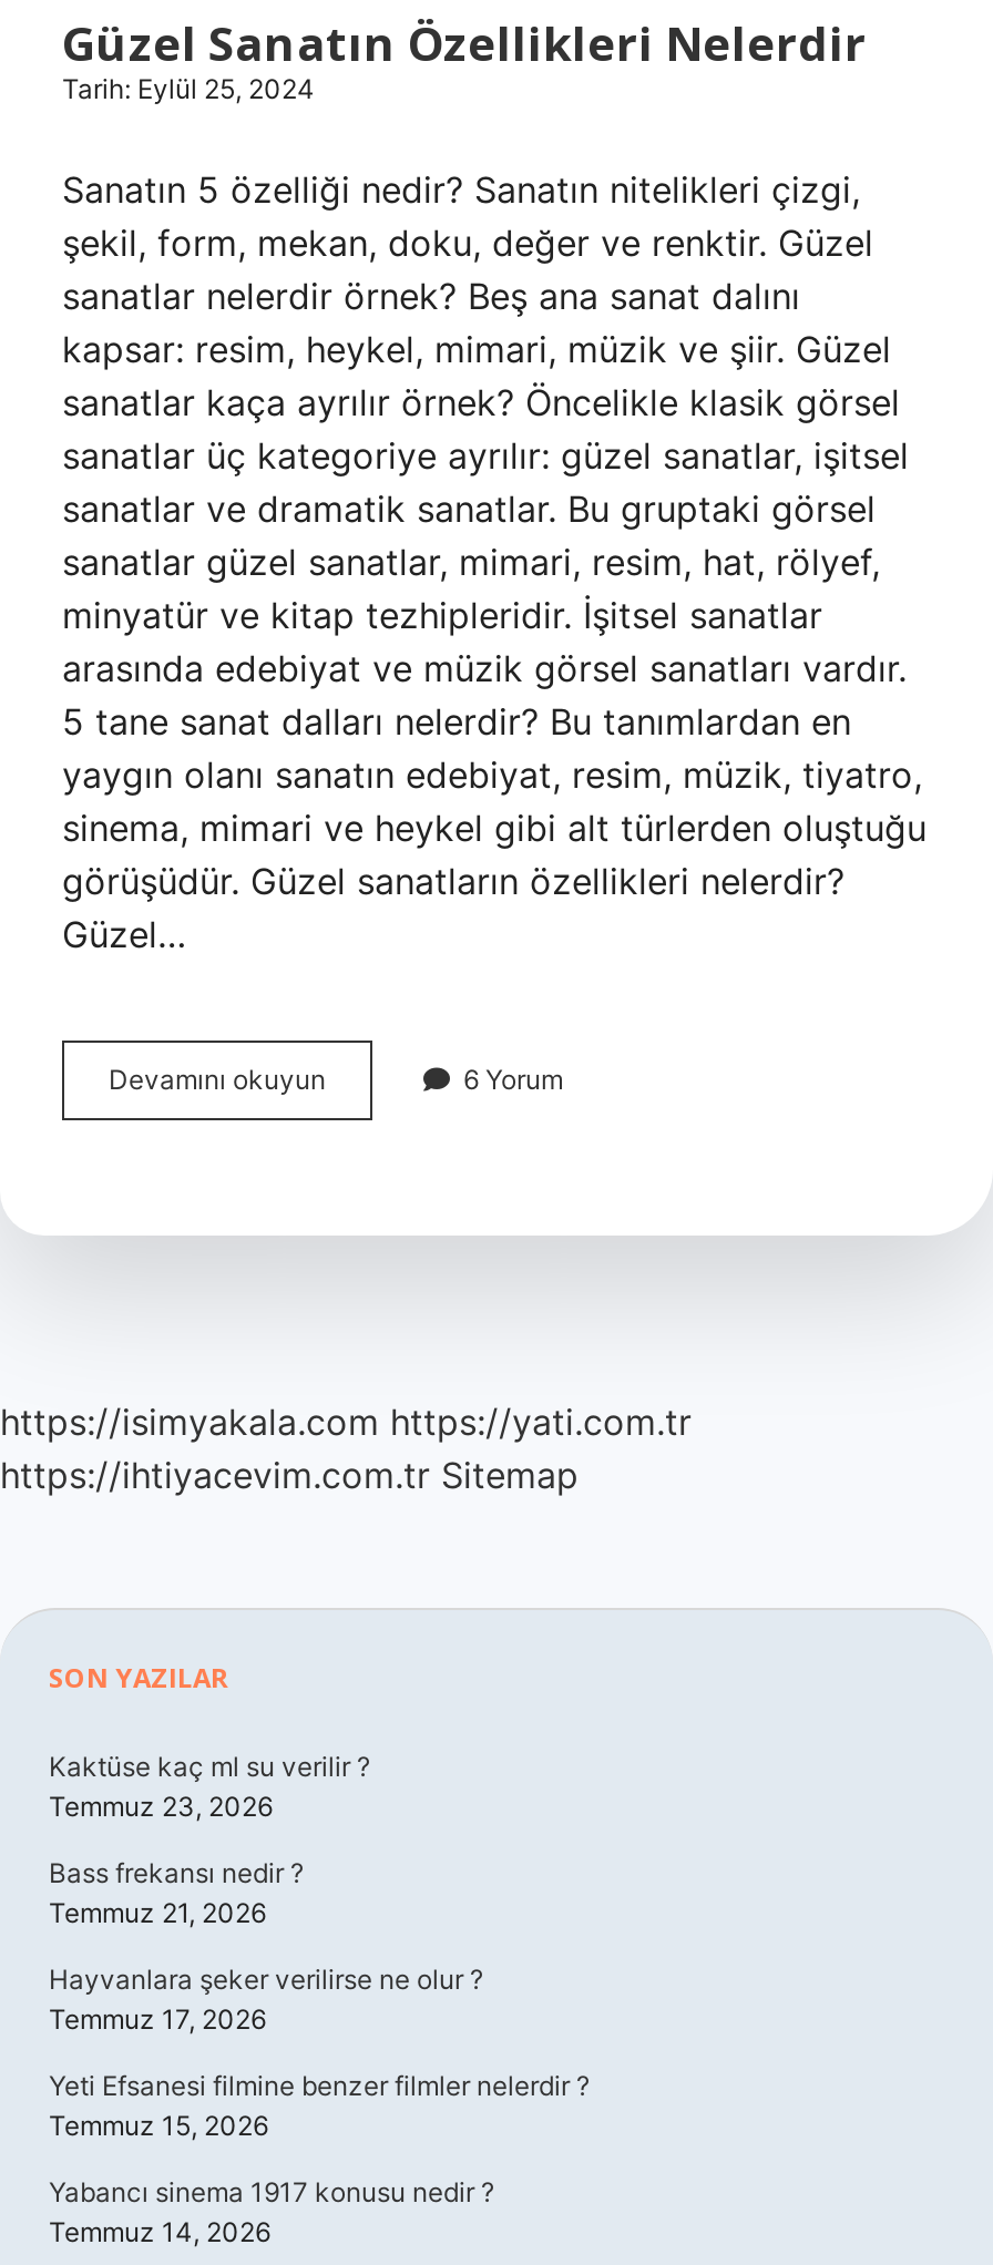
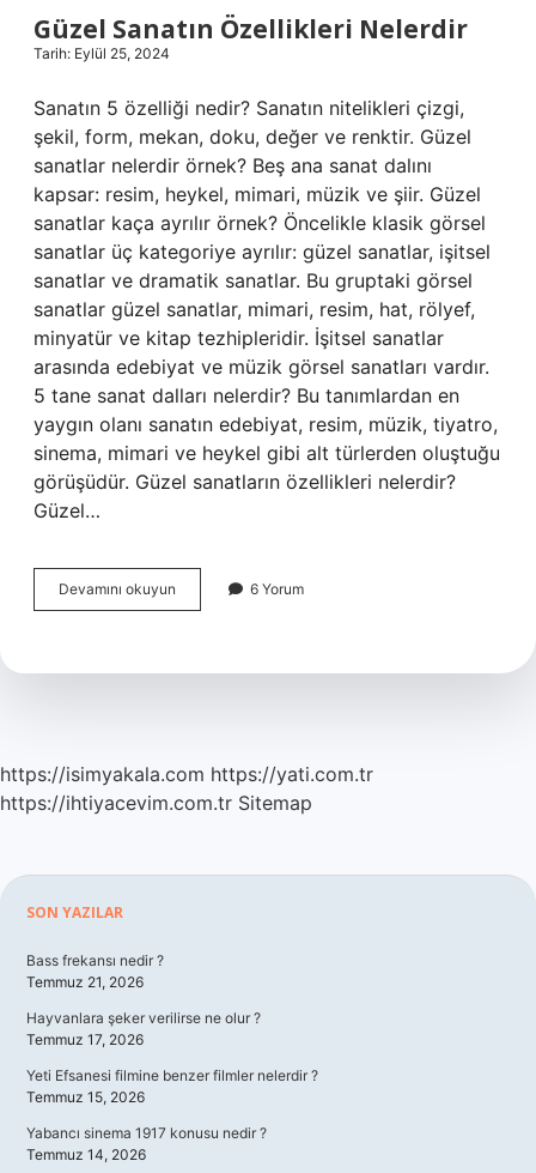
[49,1750,370,1823] Kaktüse kaç ml su verilir ? | Temmuz 23, 2026 -> none

